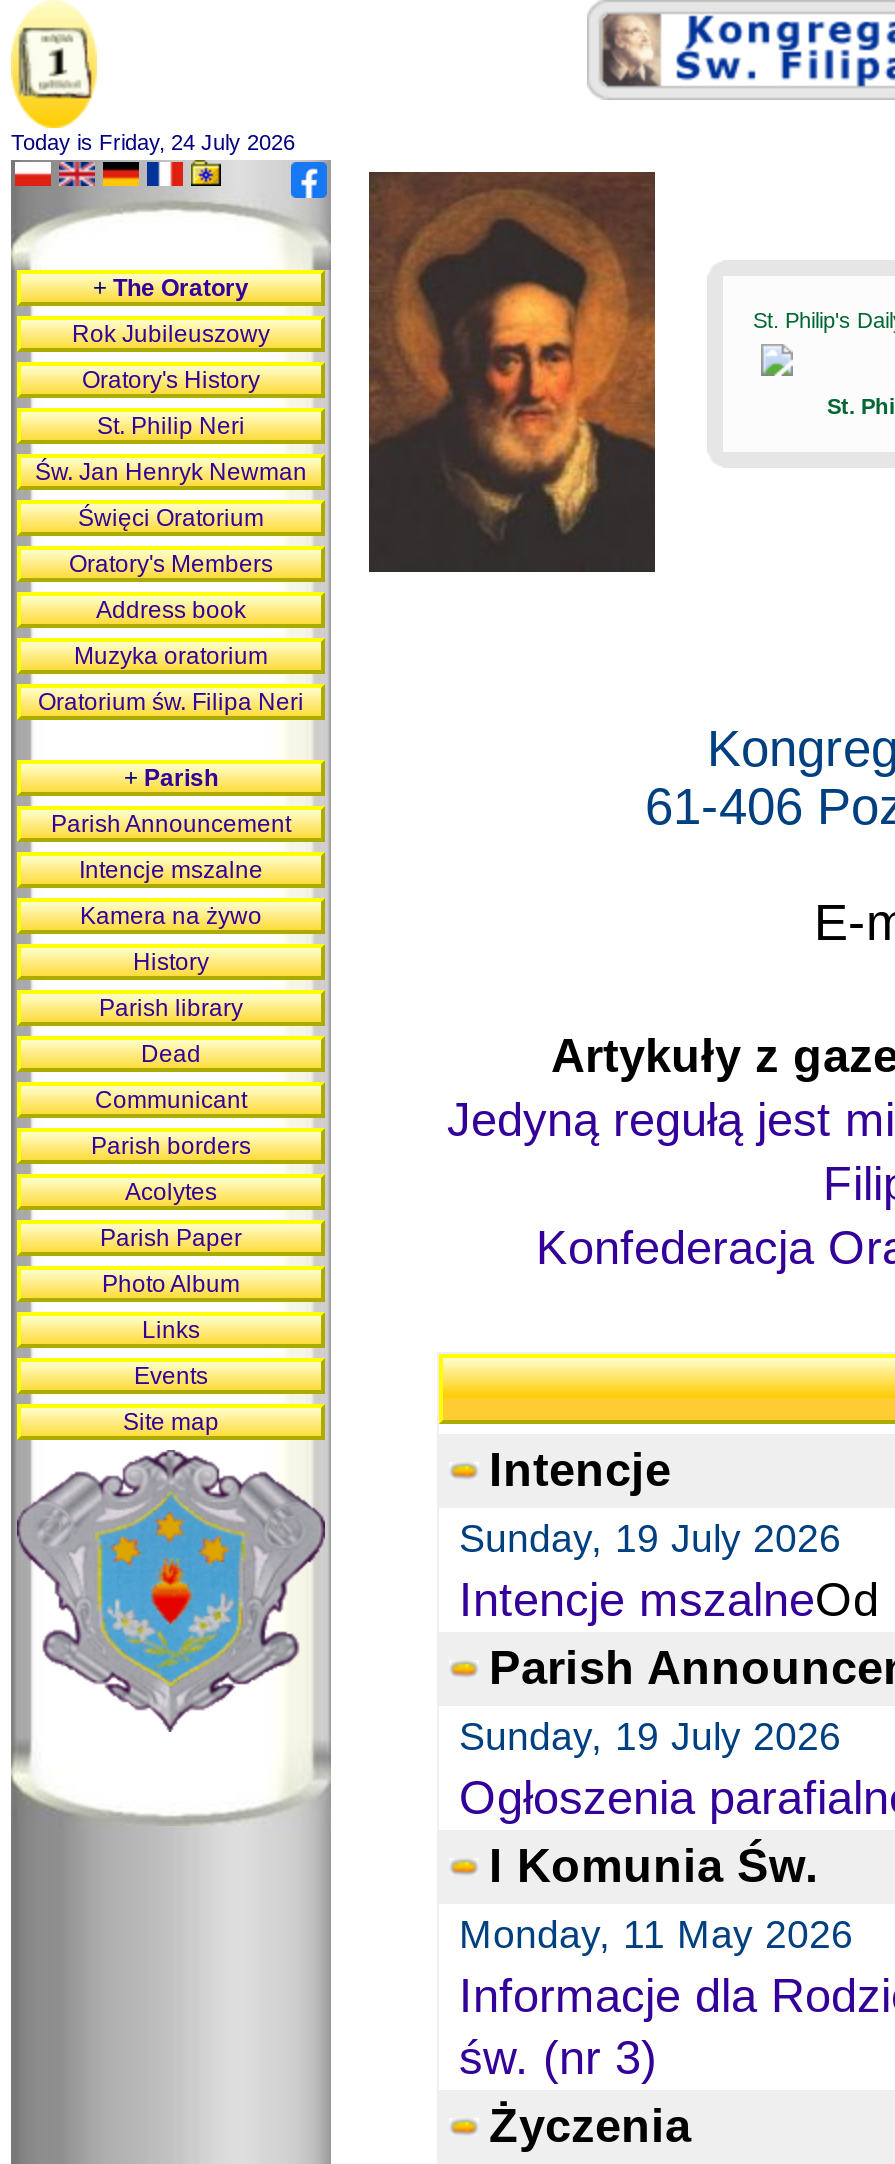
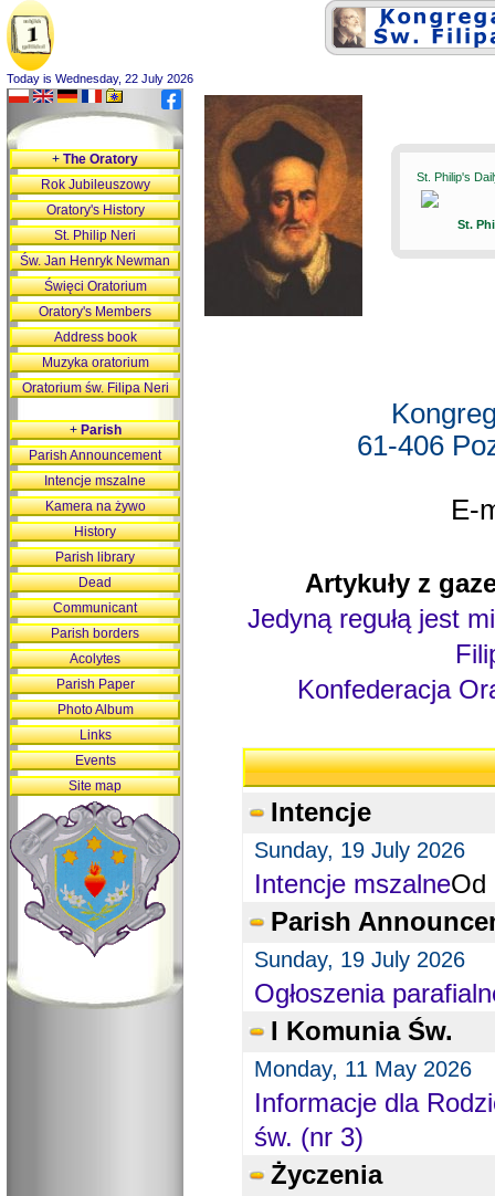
[11,130,295,154] Today is Friday, 24 July 2026 -> [7,72,193,85] Today is Wednesday, 22 July 2026

